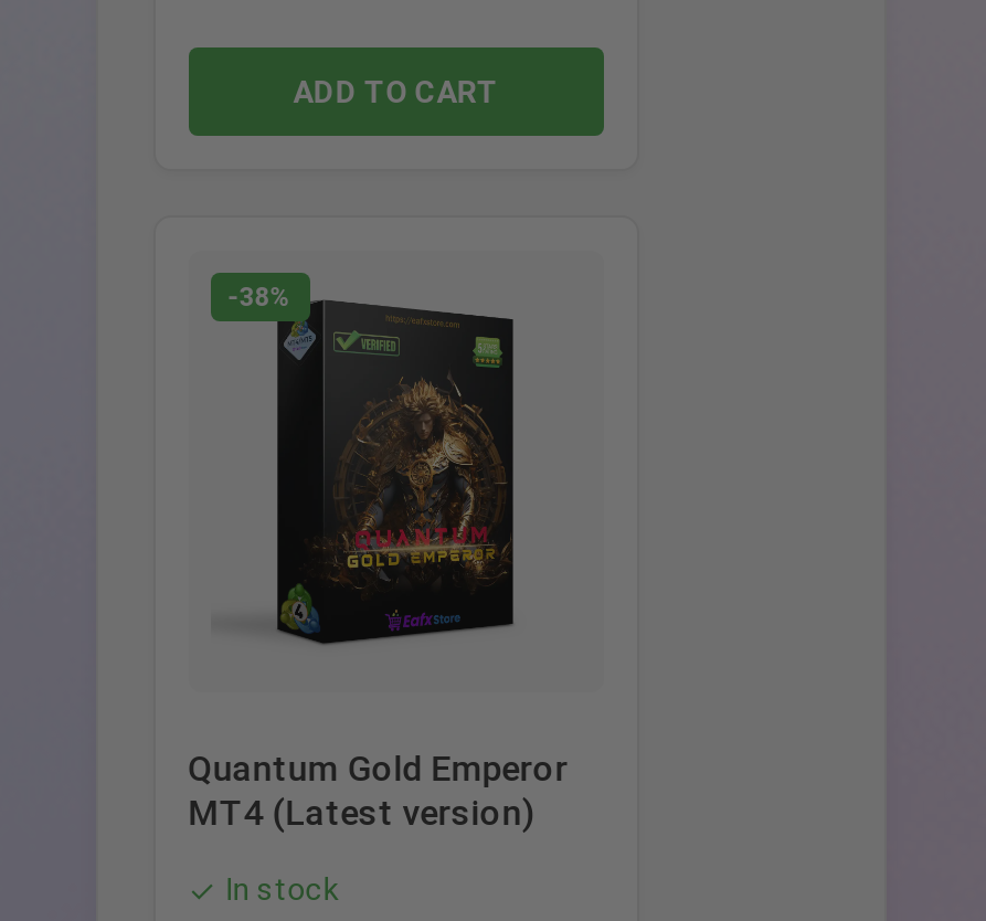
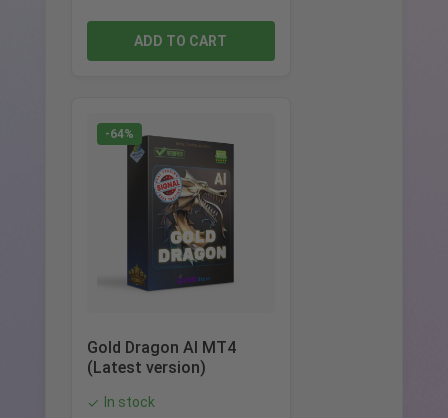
[228,282,292,313] -38% -> [105,127,134,141] -64%
[277,317,511,644] [image] -> [127,139,234,291] [image]
[188,748,568,834] Quantum Gold Emperor | MT4 (Latest version) -> [87,338,236,377] Gold Dragon AI MT4 | (Latest version)

